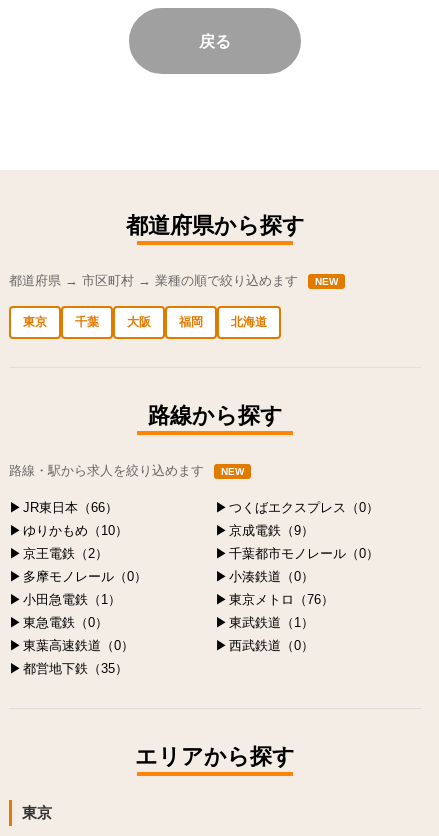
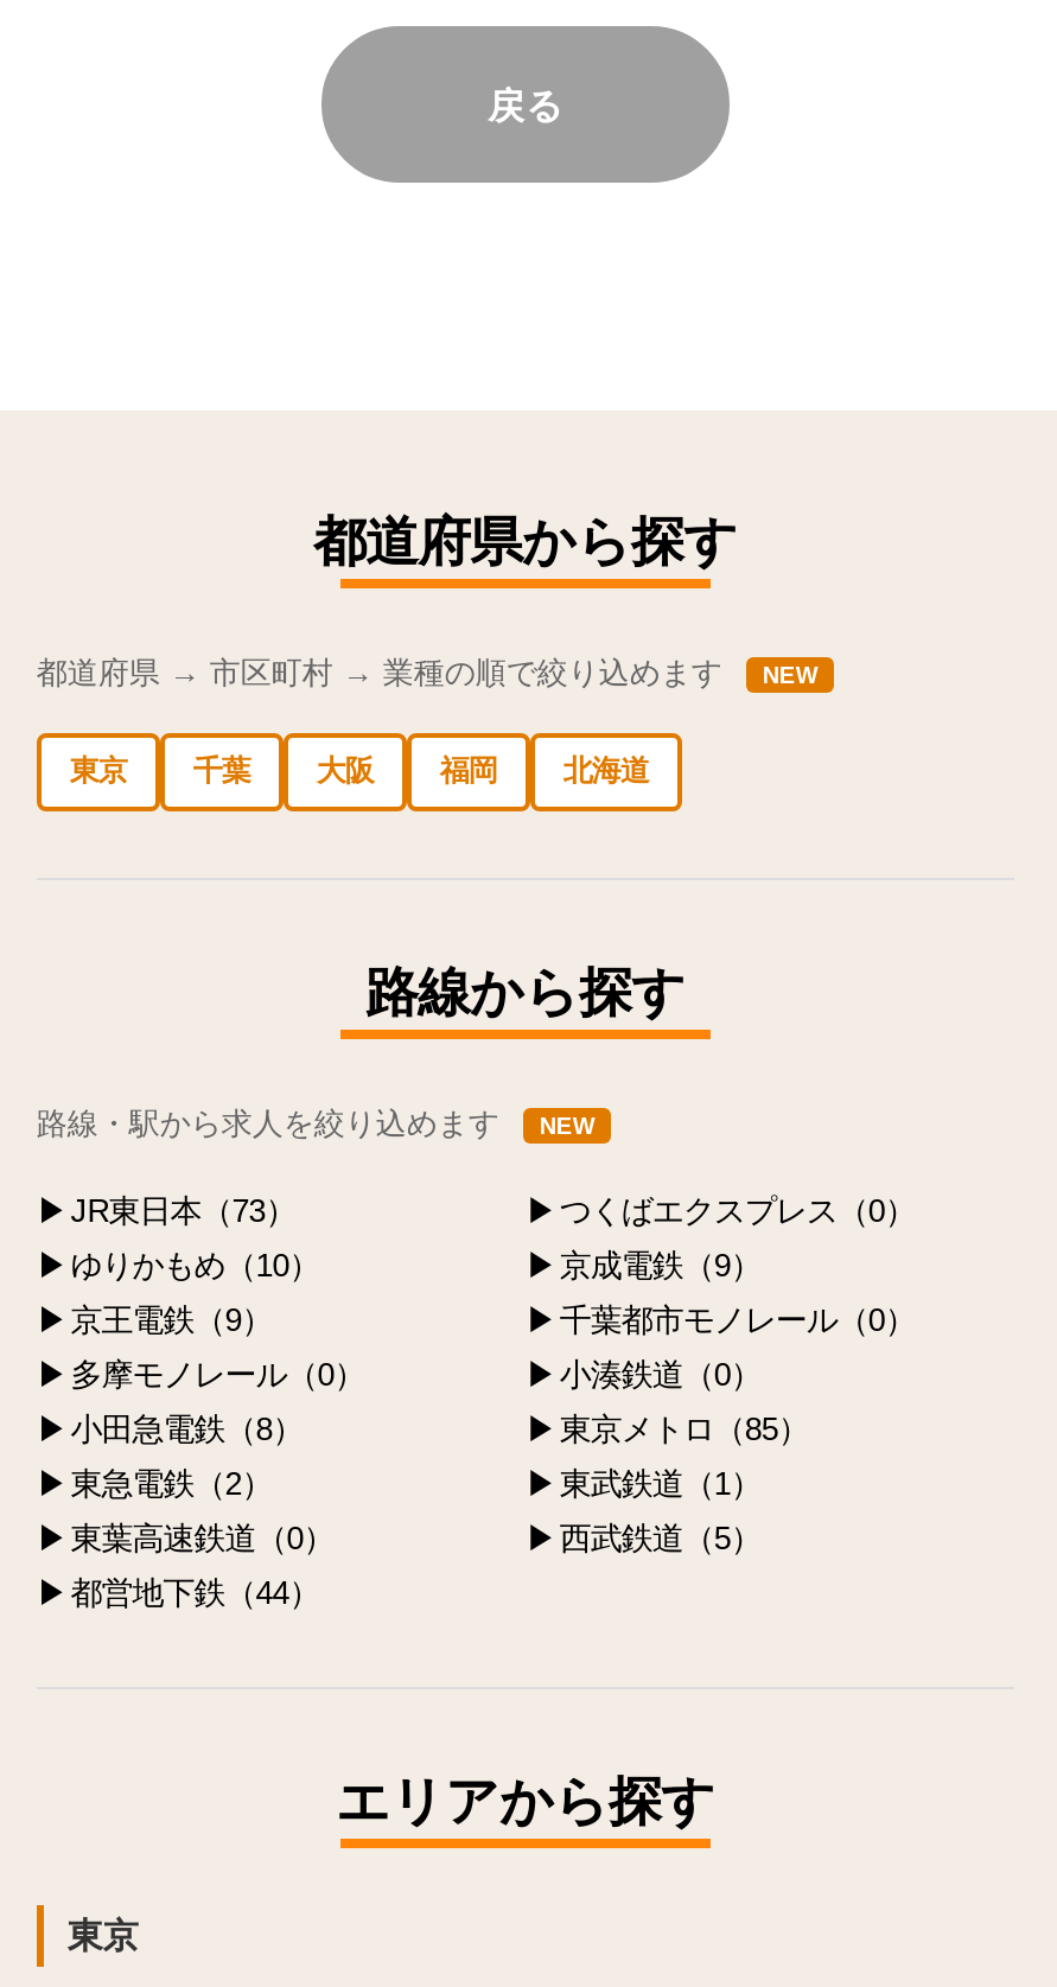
[23,500,118,515] JR東日本（66） -> [70,1192,296,1228] JR東日本（73）
[23,546,108,561] 京王電鉄（2） -> [70,1302,272,1337] 京王電鉄（9）
[23,592,121,607] 小田急電鉄（1） -> [70,1411,303,1446] 小田急電鉄（8）
[229,592,334,607] 東京メトロ（76） -> [559,1411,809,1446] 東京メトロ（85）
[23,615,108,630] 東急電鉄（0） -> [70,1465,272,1501] 東急電鉄（2）
[229,638,314,653] 西武鉄道（0） -> [559,1520,761,1555] 西武鉄道（5）
[23,661,128,676] 都営地下鉄（35） -> [70,1574,320,1610] 都営地下鉄（44）

